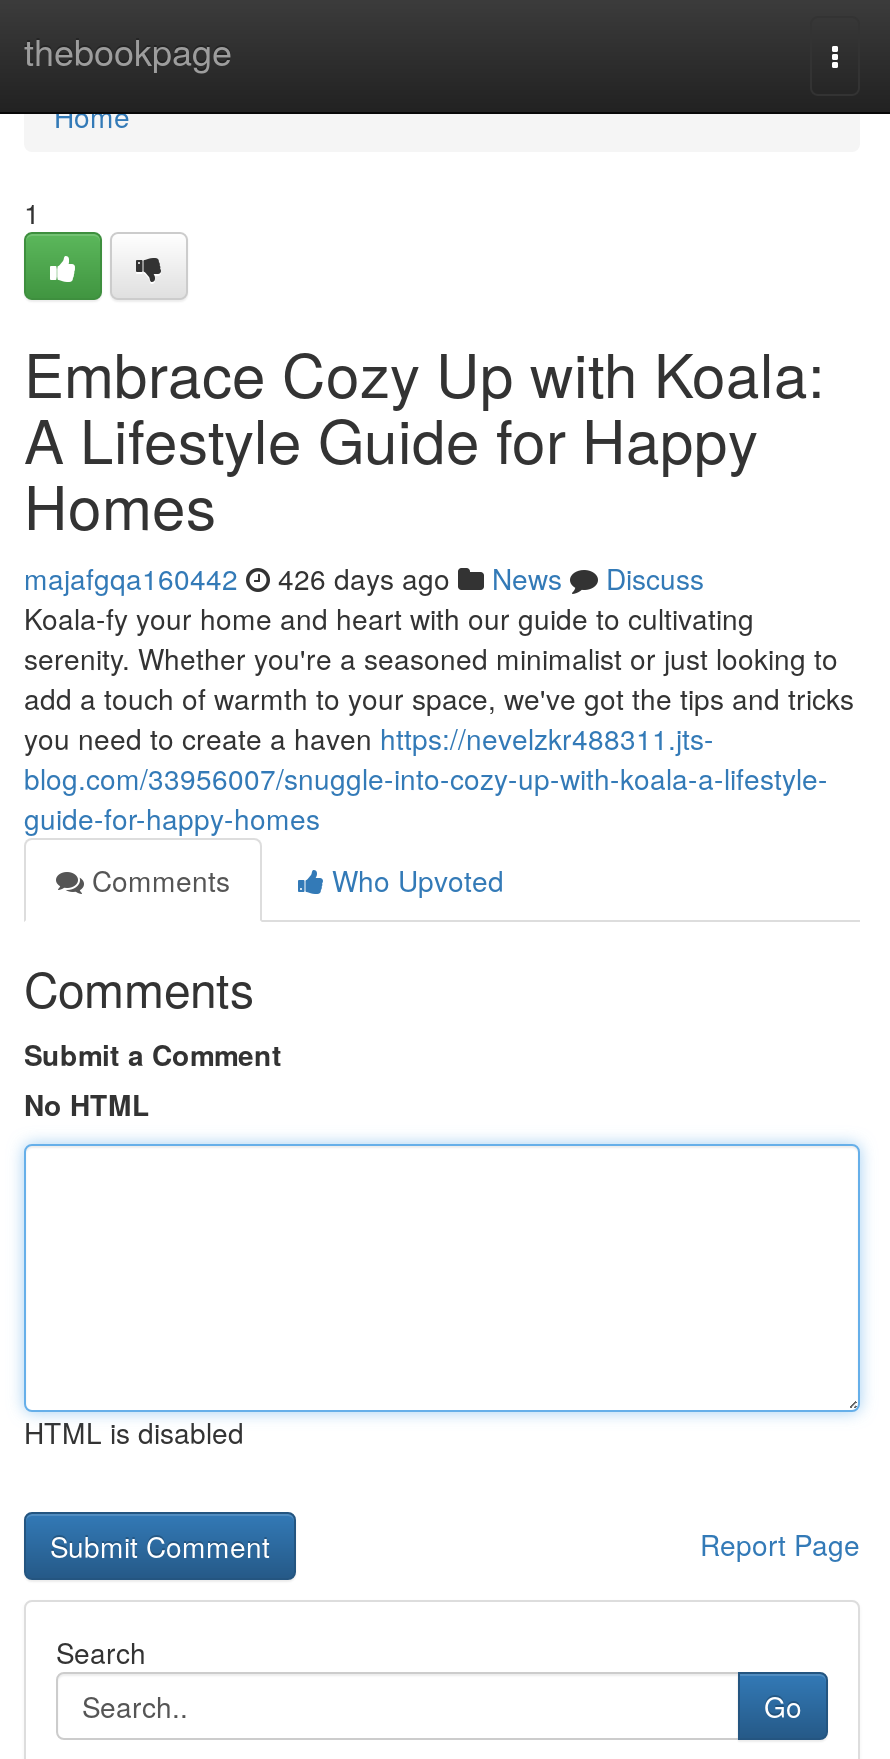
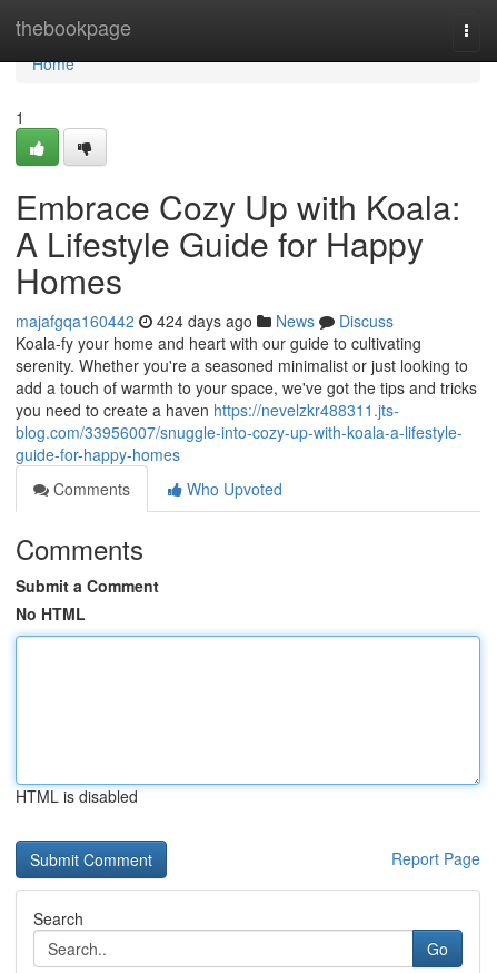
[24,558,704,598] majafgqa160442 426 days ago News Discuss -> [16,309,394,332] majafgqa160442 424 days ago News Discuss

